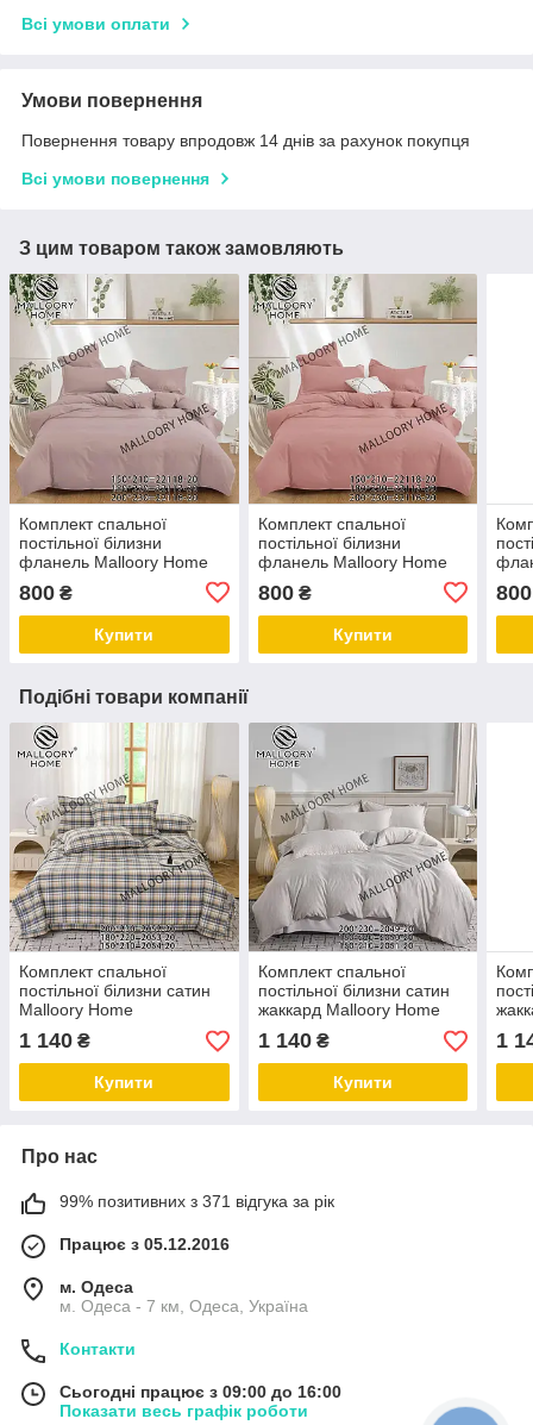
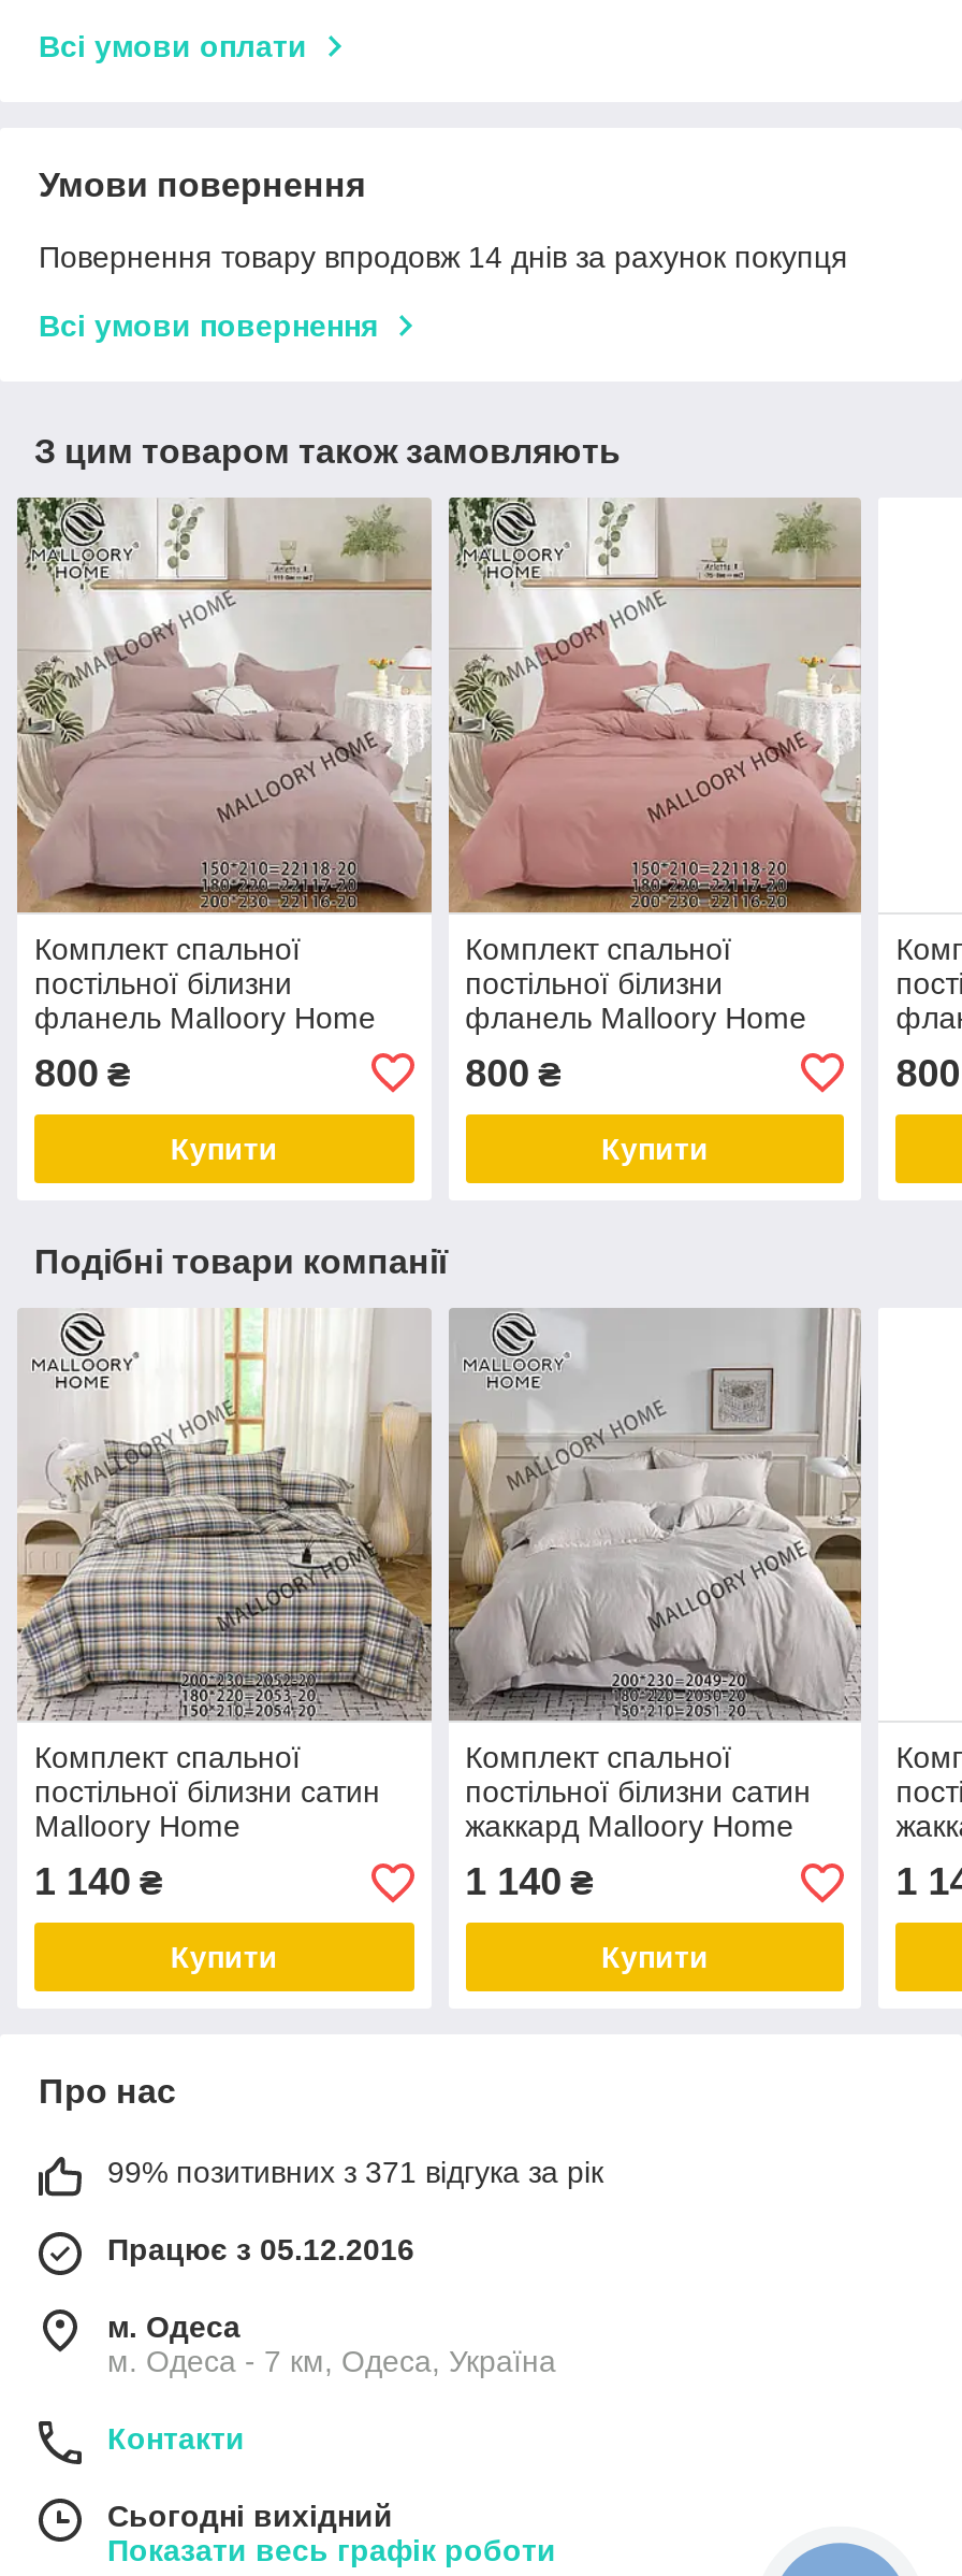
[59,1383,341,1402] Сьогодні працює з 09:00 до 16:00 -> [107,2500,393,2534] Сьогодні вихідний

